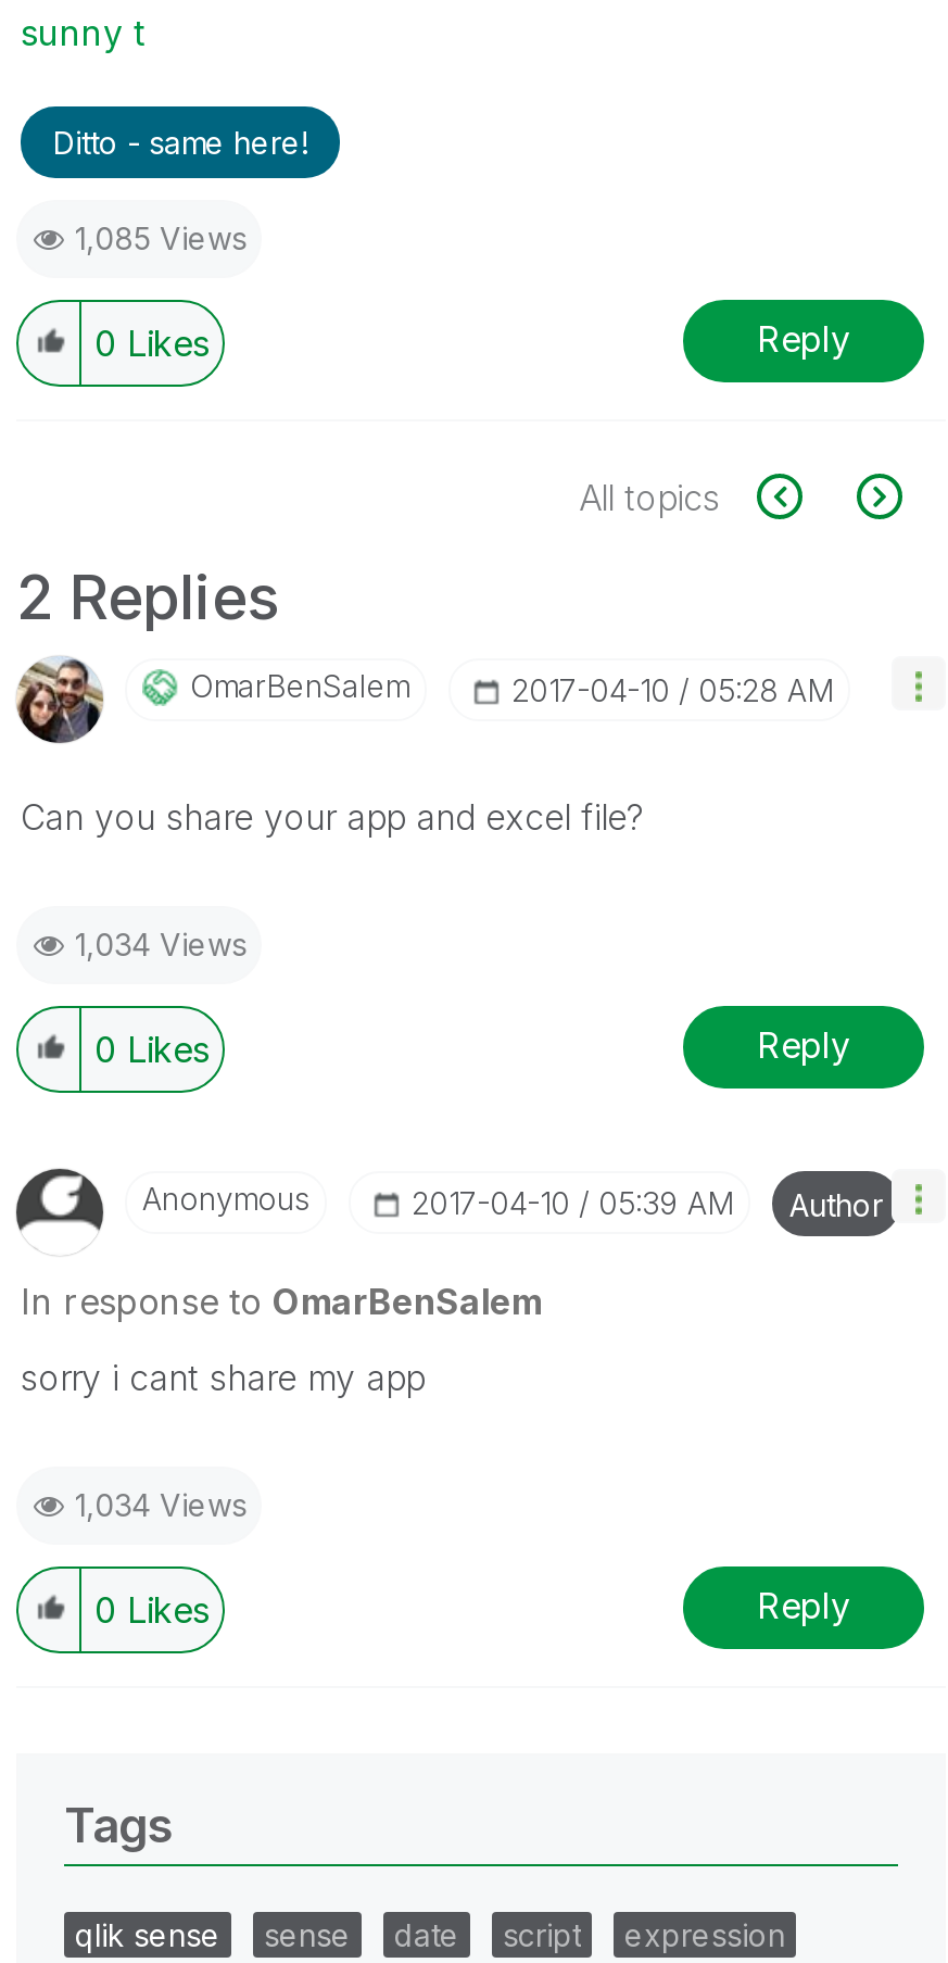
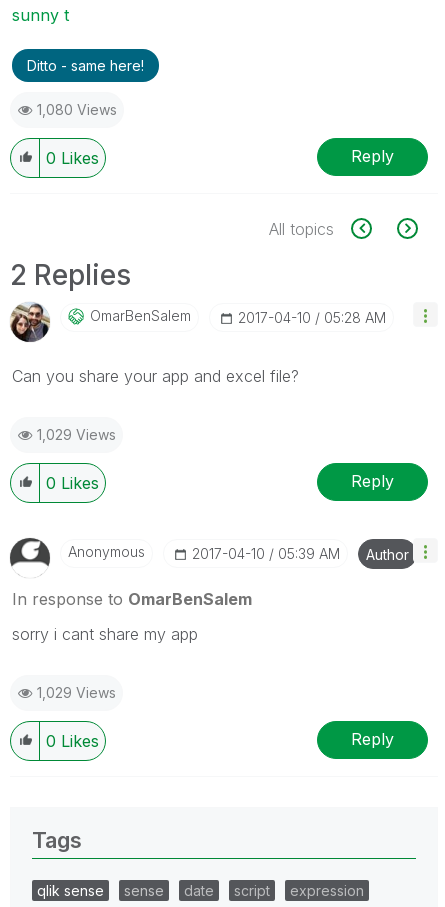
[75,218,247,255] 1,085 Views -> [37,100,117,117] 1,080 Views
[75,924,247,961] 1,034 Views -> [37,425,116,442] 1,029 Views
[75,1485,247,1522] 1,034 Views -> [37,683,116,700] 1,029 Views

